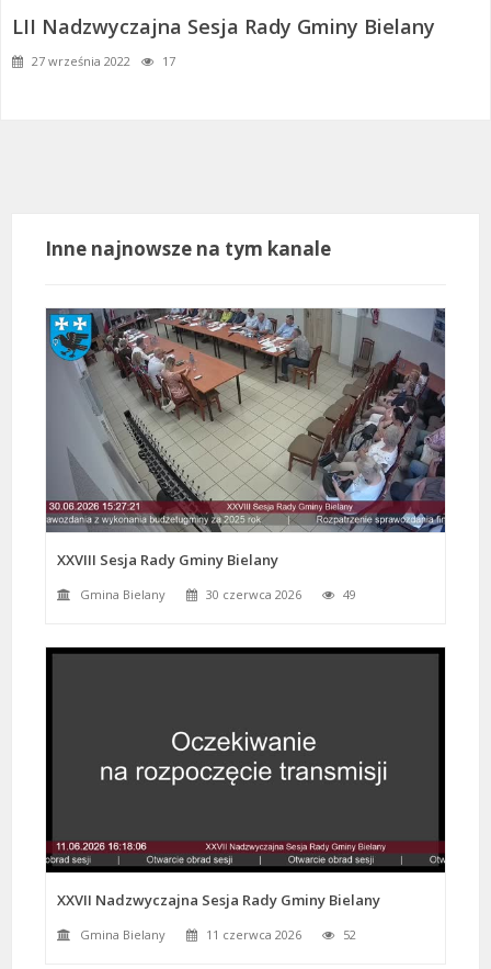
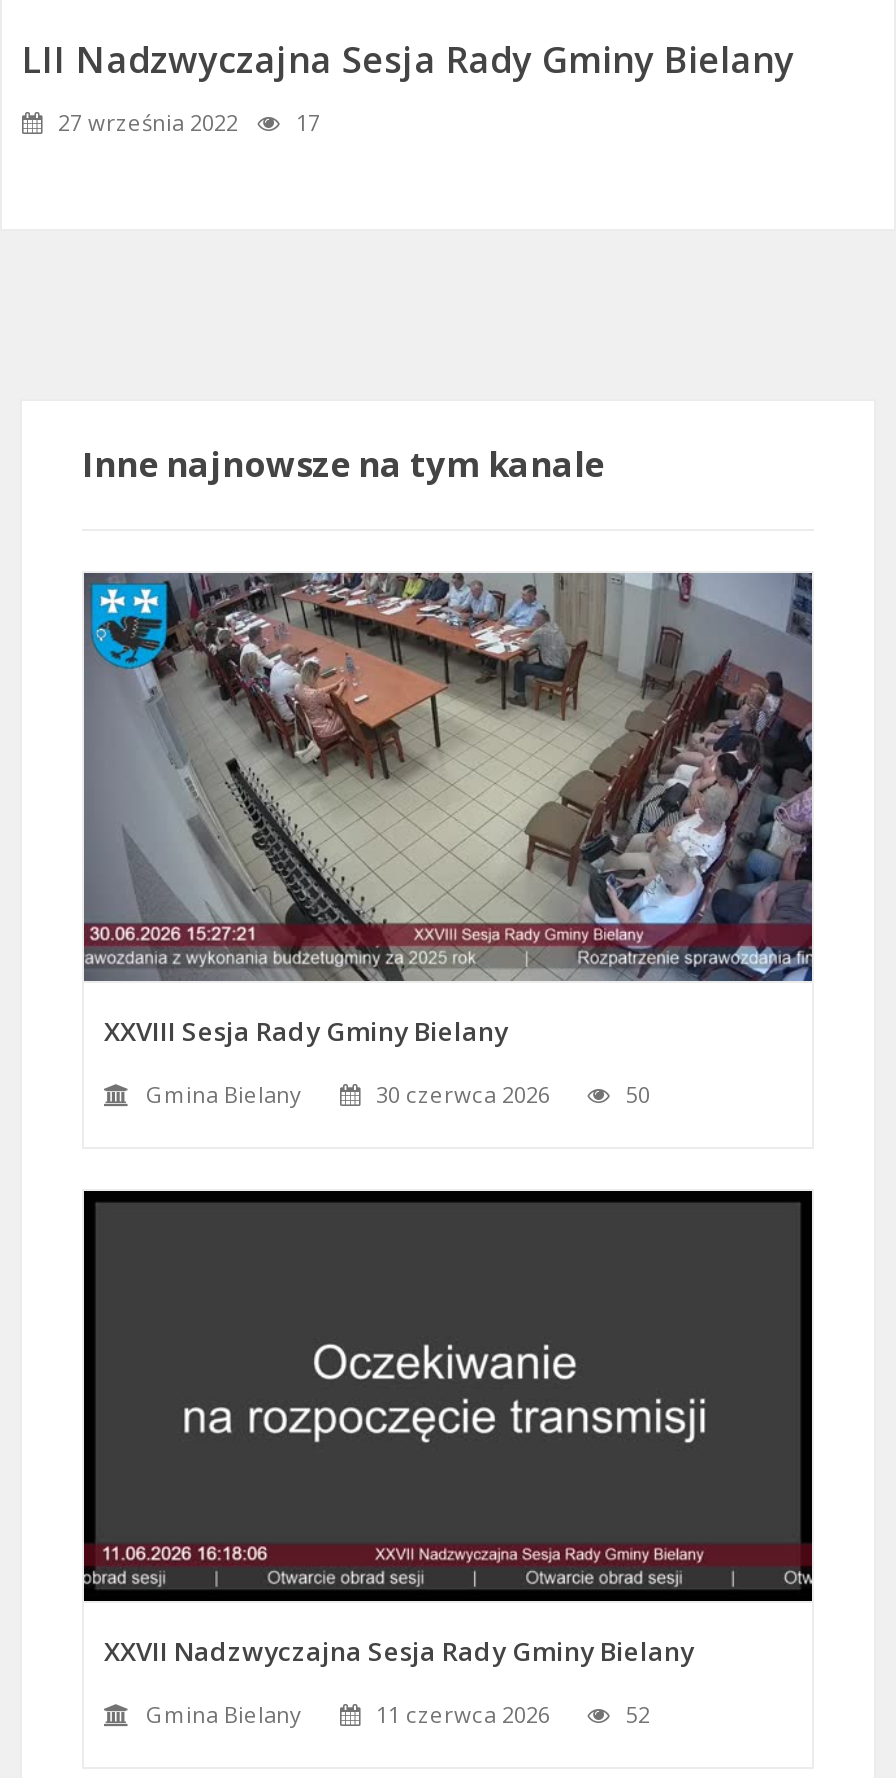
[340,586,356,603] 49 -> [620,1080,650,1110] 50

